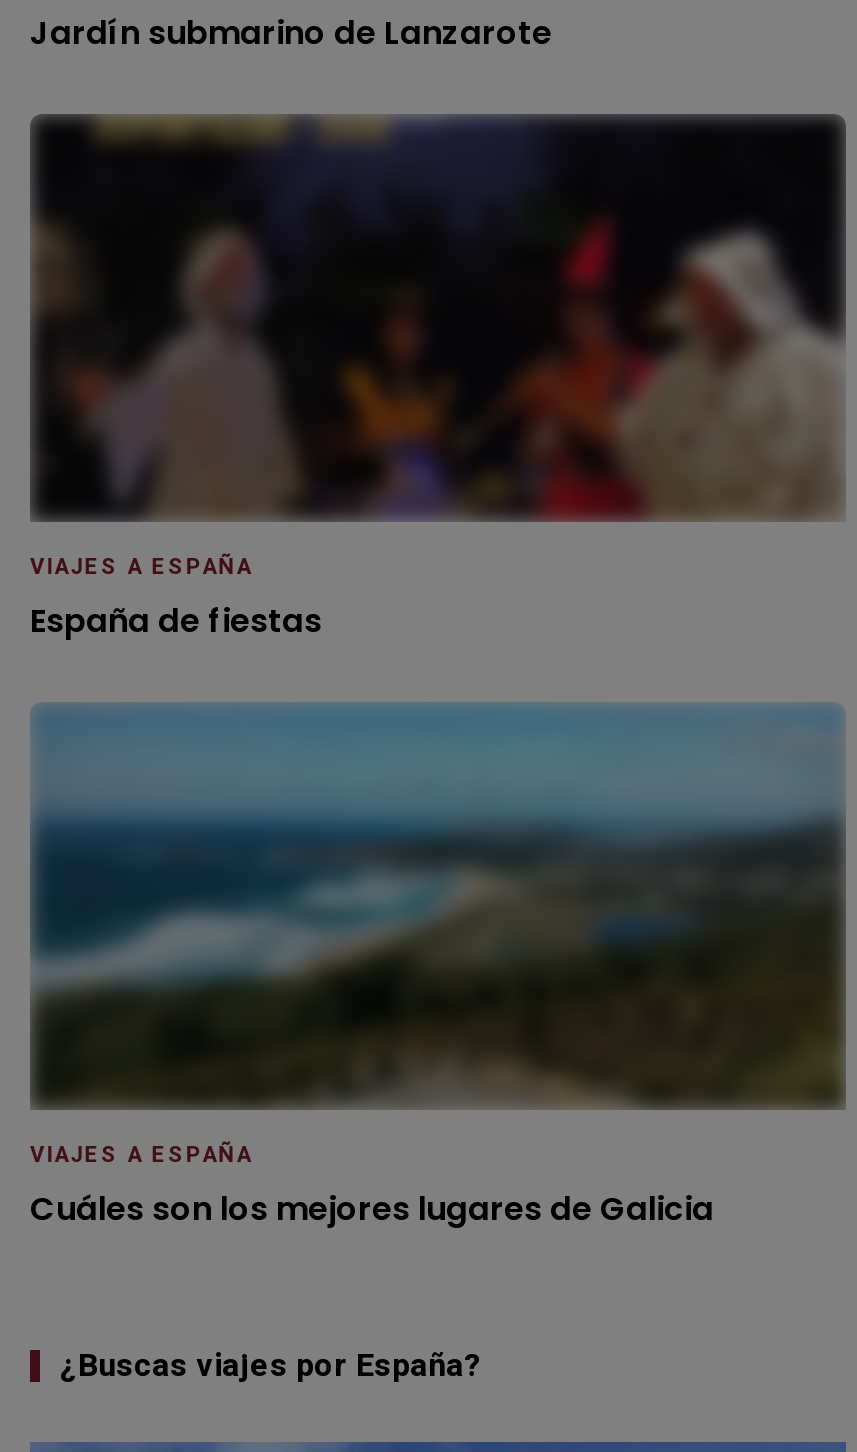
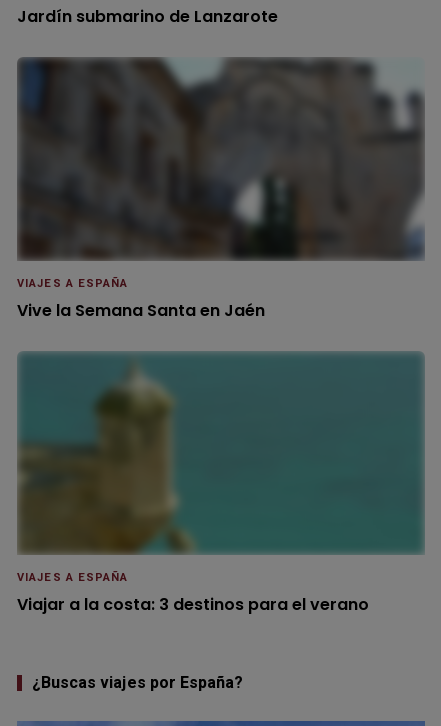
[30,112,848,644] [image] | España de fiestas -> [17,57,425,322] [image] | Vive la Semana Santa en Jaén
[30,702,846,1232] [image] | Cuáles son los mejores lugares de Galicia -> [17,351,425,616] [image] | Viajar a la costa: 3 destinos para el verano

